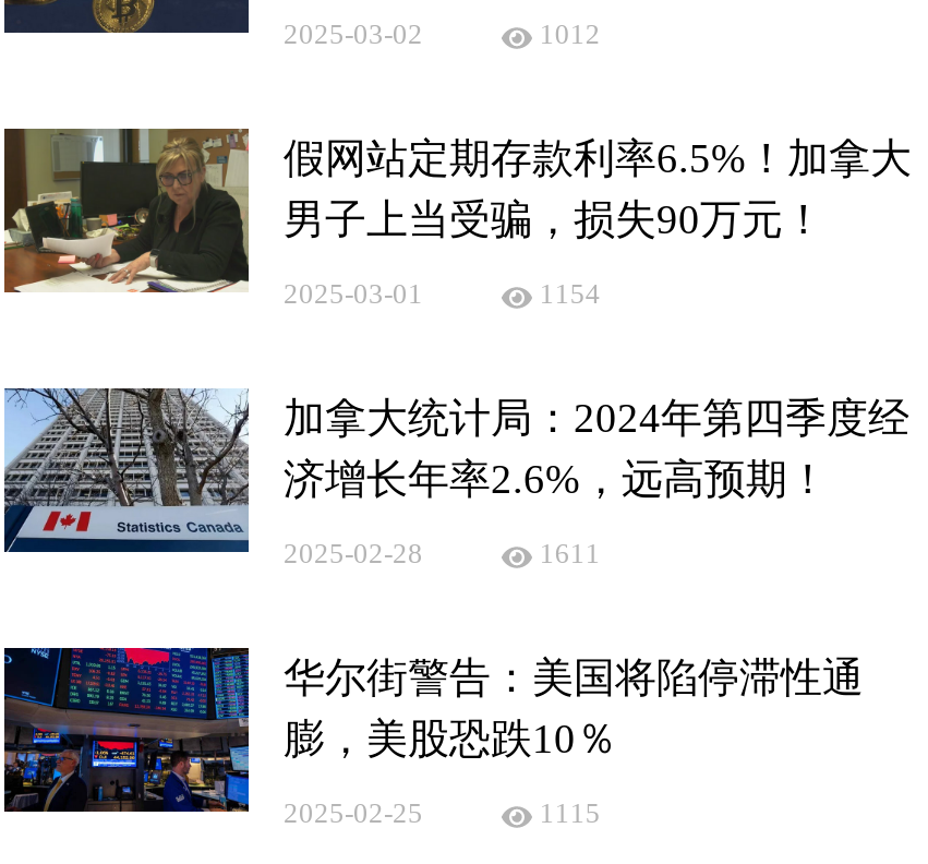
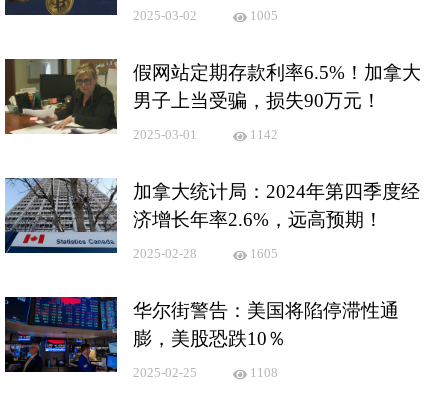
[533,21,601,51] 1012 -> [247,9,278,23] 1005
[533,280,601,311] 1154 -> [247,128,278,142] 1142
[533,540,601,570] 1611 -> [247,247,278,261] 1605
[533,799,601,830] 1115 -> [247,366,278,380] 1108

